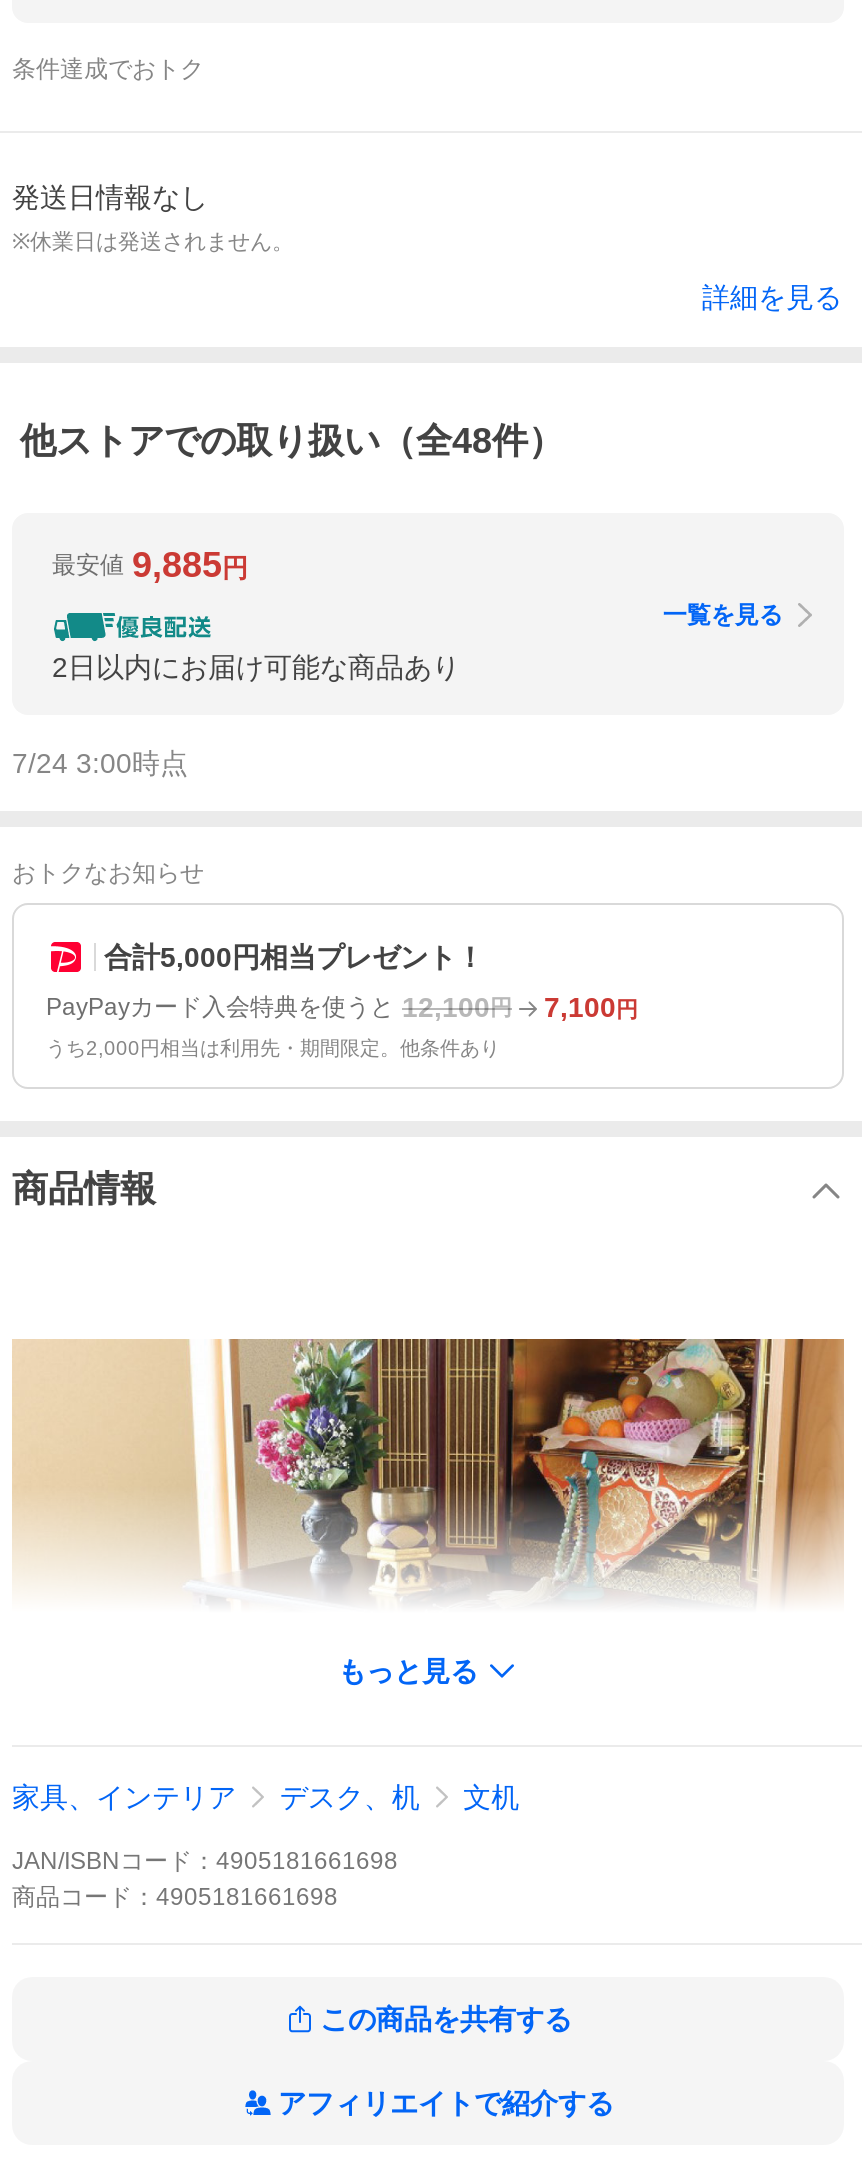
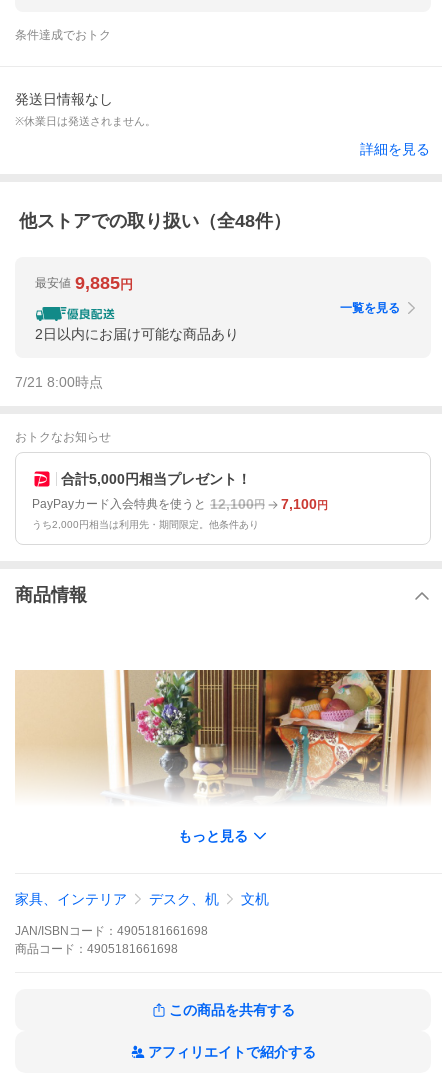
[12,748,188,780] 7/24 3:00時点 -> [15,374,103,390] 7/21 8:00時点

